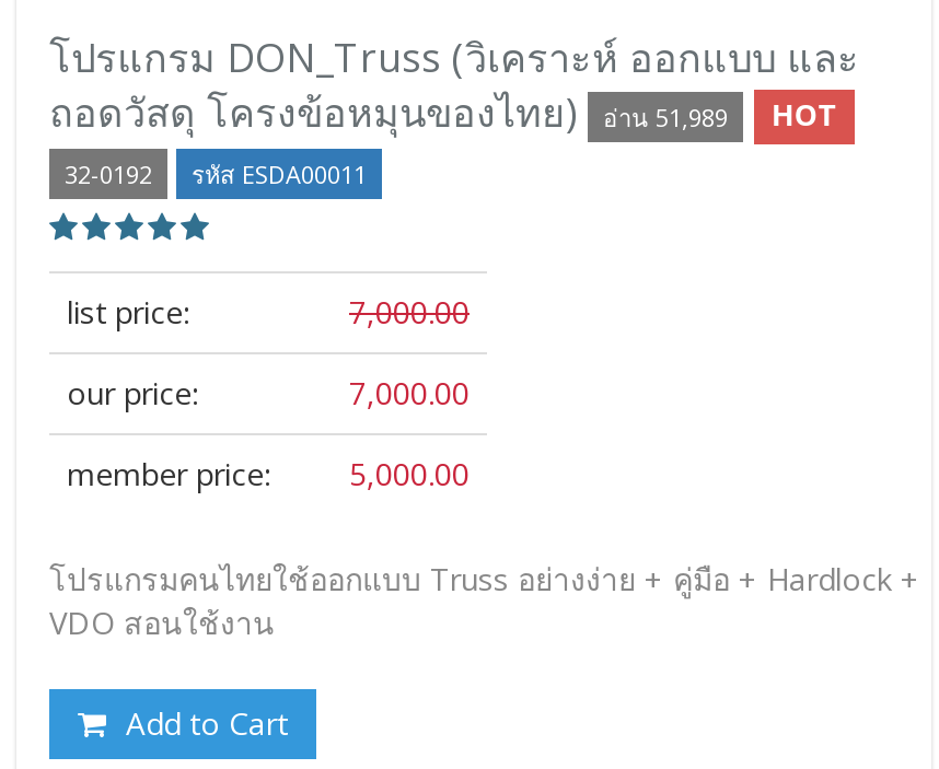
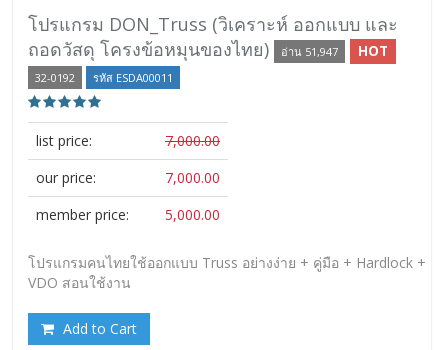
[49,85,837,138] ถอดวัสดุ โครงข้อหมุนของไทย) อ่าน 51,989 HOT -> [28,37,388,61] ถอดวัสดุ โครงข้อหมุนของไทย) อ่าน 51,947 HOT

